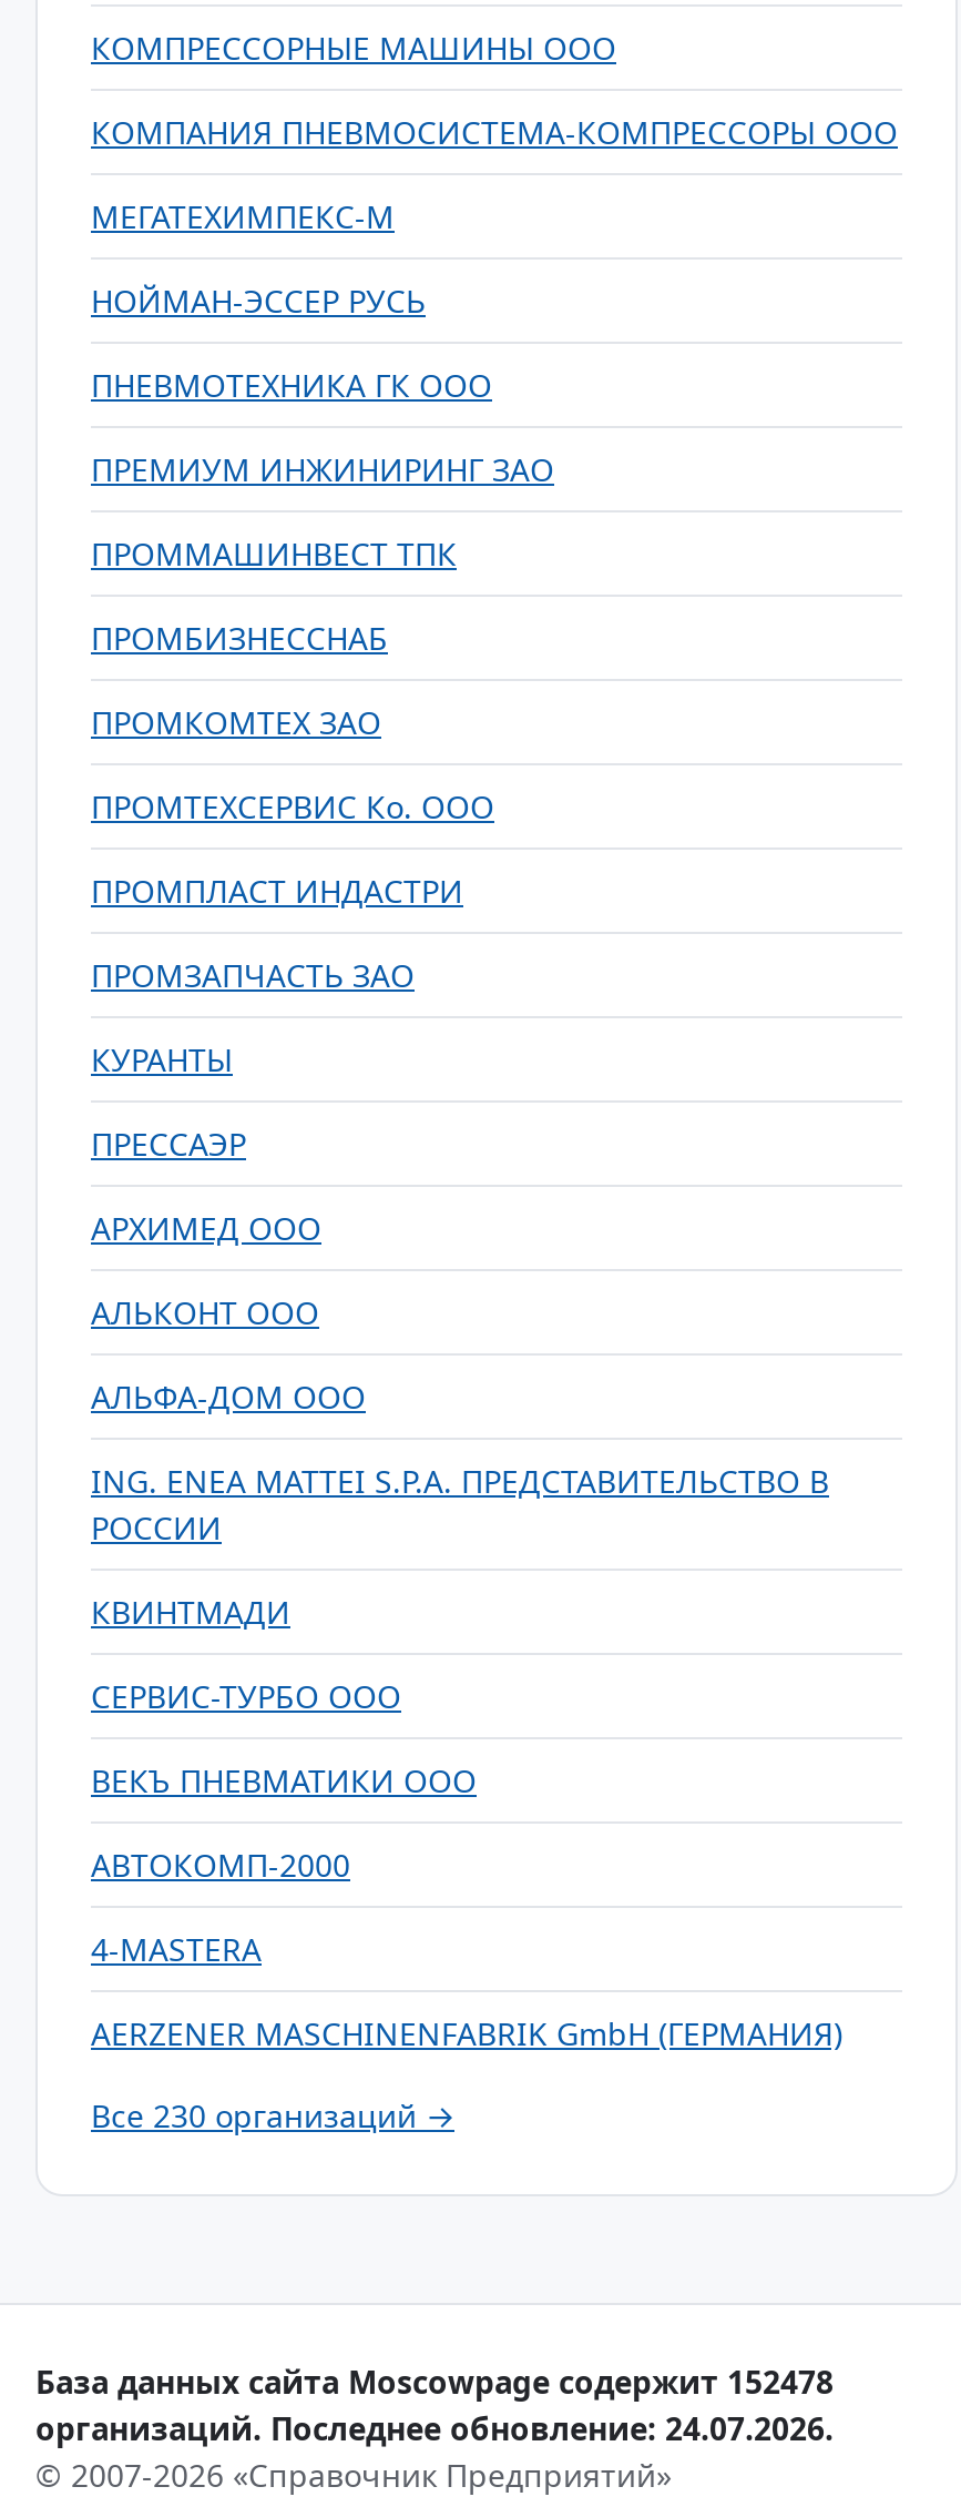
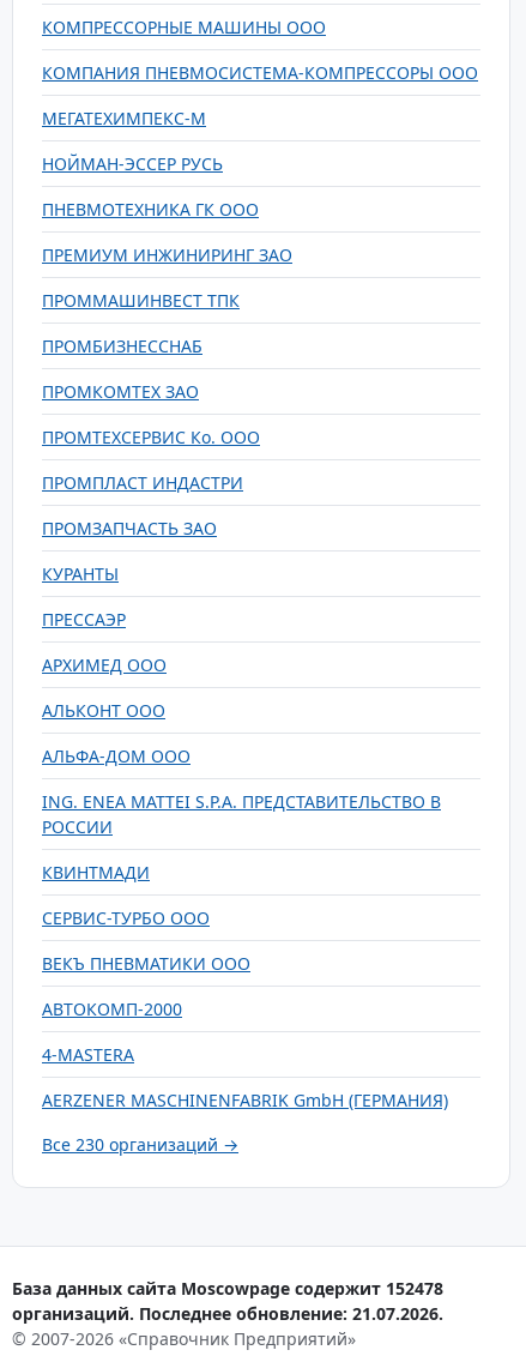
[35,2407,834,2449] организаций. Последнее обновление: 24.07.2026. -> [12,1302,443,1325] организаций. Последнее обновление: 21.07.2026.

